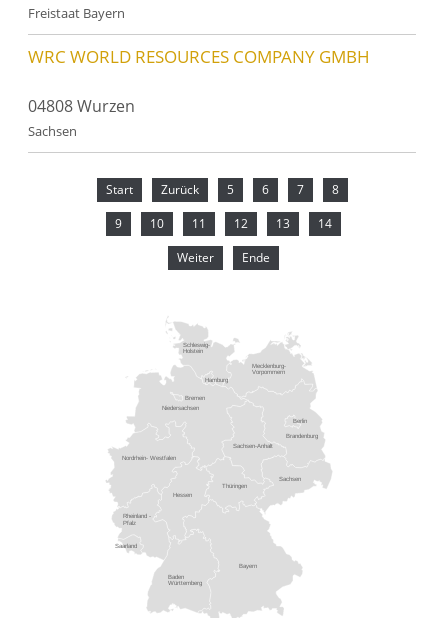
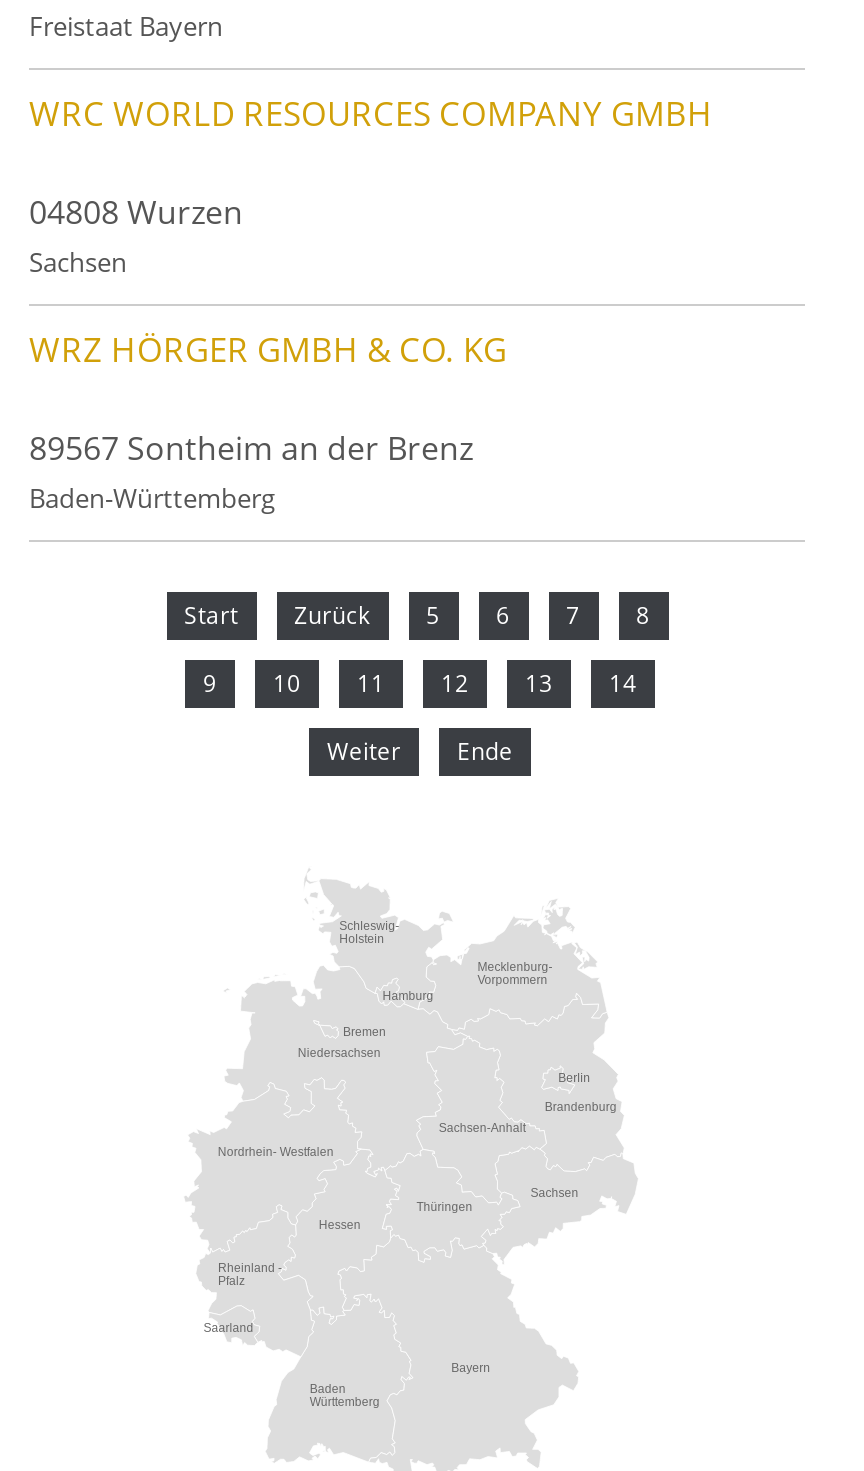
none -> [29,326,507,516] WRZ HÖRGER GMBH & CO. KG | 89567 Sontheim an der Brenz | Baden-Württemberg

